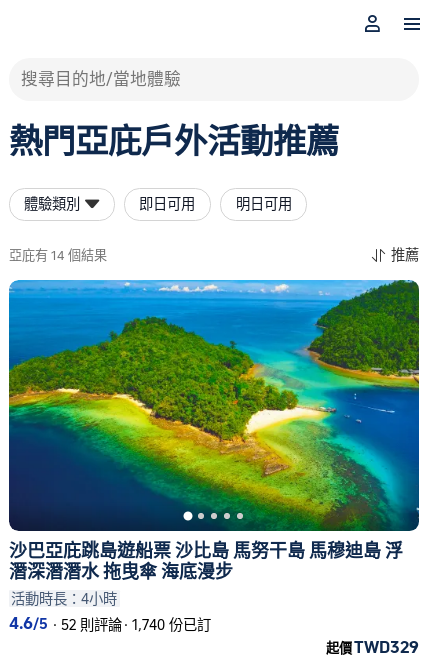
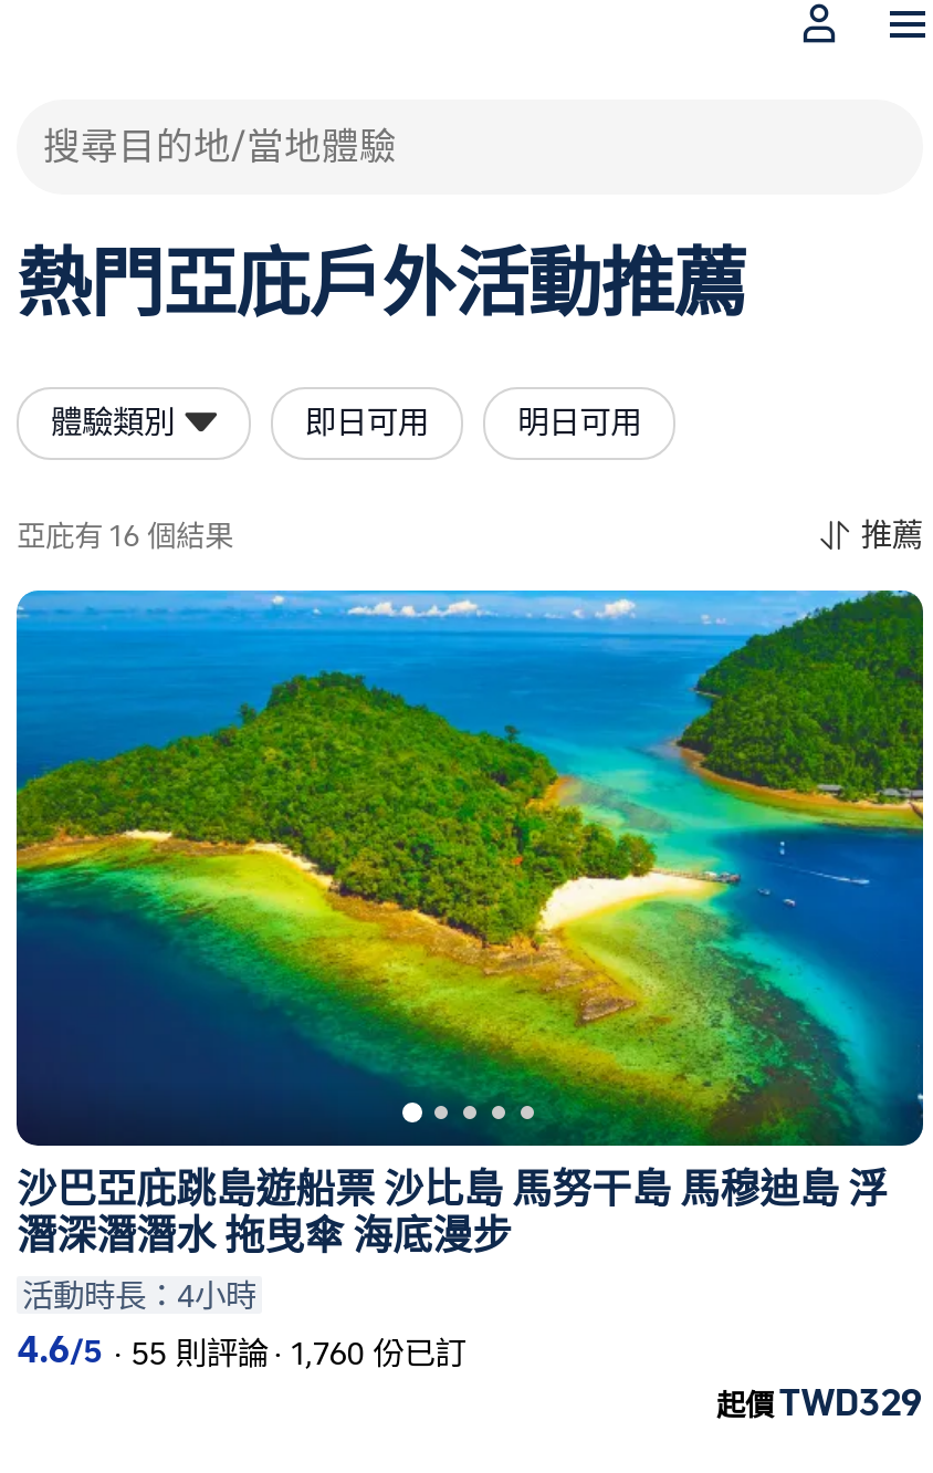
[9,248,107,263] 亞庇有 14 個結果 -> [17,519,233,552] 亞庇有 16 個結果
[9,613,211,633] 4.6/5 · 52 則評論 · 1,740 份已訂 -> [17,1326,466,1370] 4.6/5 · 55 則評論 · 1,760 份已訂

